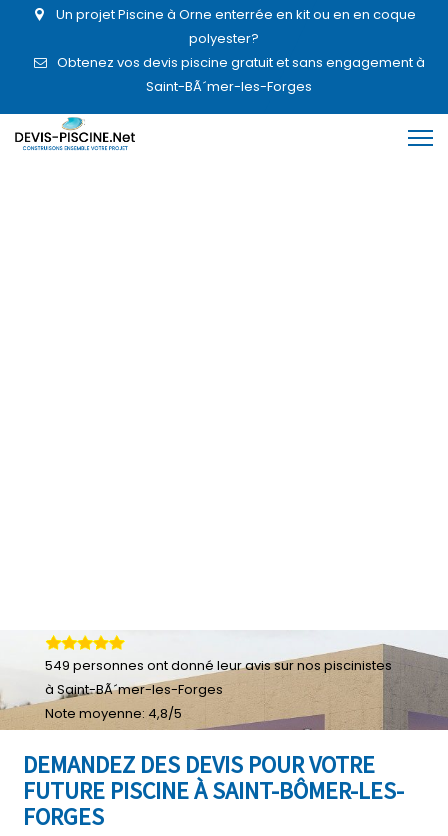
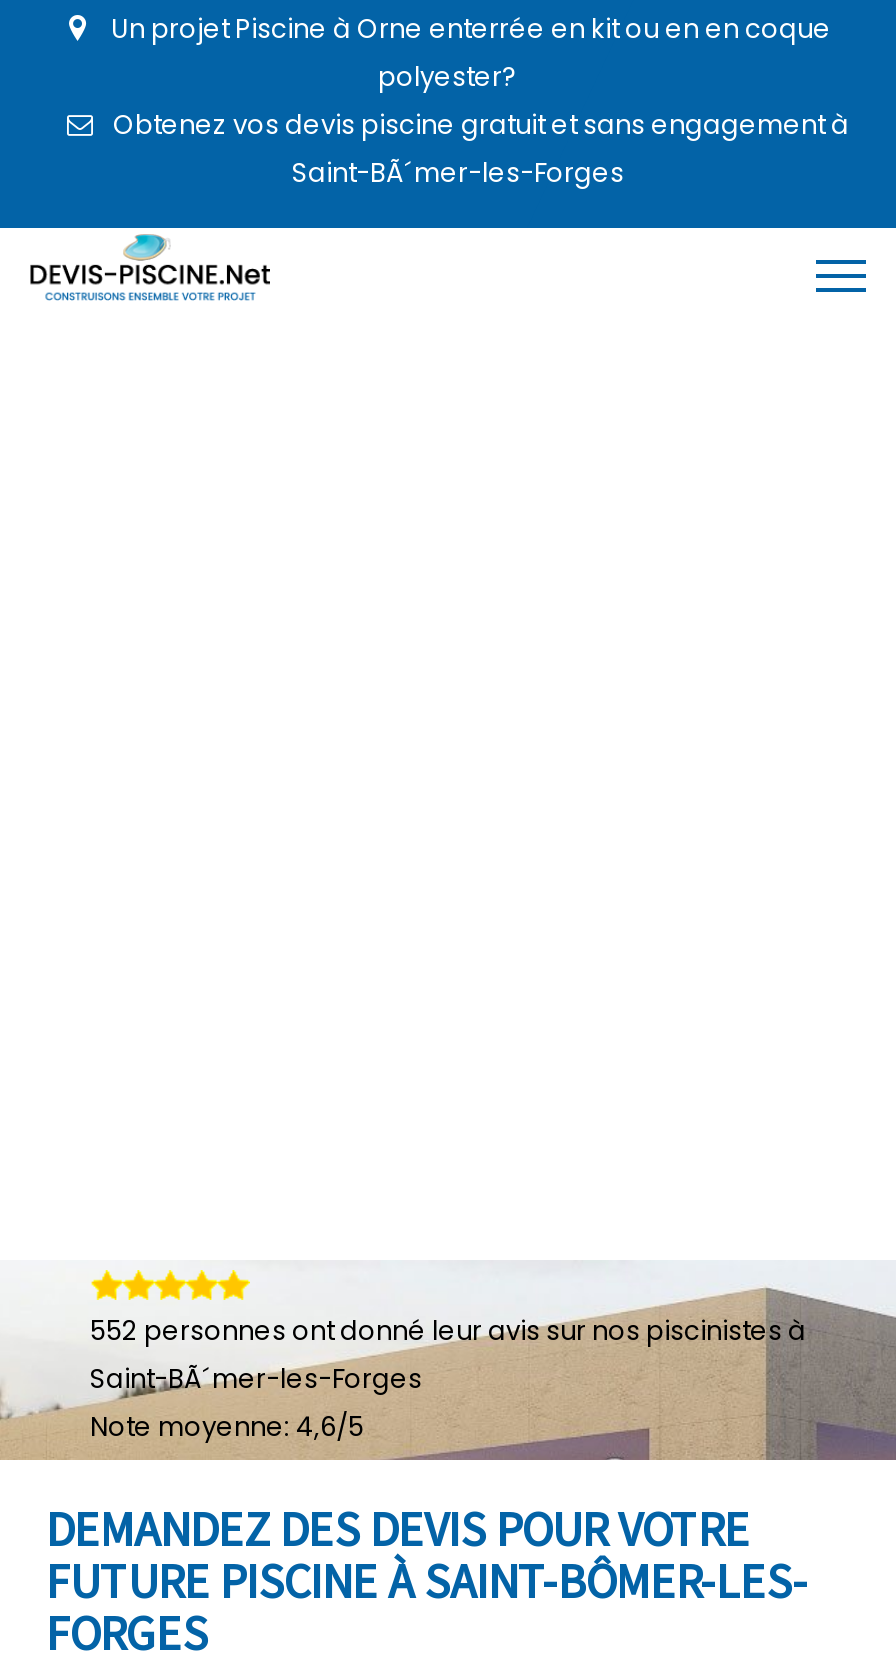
[45,656,392,723] 549 personnes ont donné leur avis sur nos piscinistes | à Saint-BÃ´mer-les-Forges | Note moyenne: 4,8/5 -> [90,1312,806,1446] 552 personnes ont donné leur avis sur nos piscinistes à | Saint-BÃ´mer-les-Forges | Note moyenne: 4,6/5

